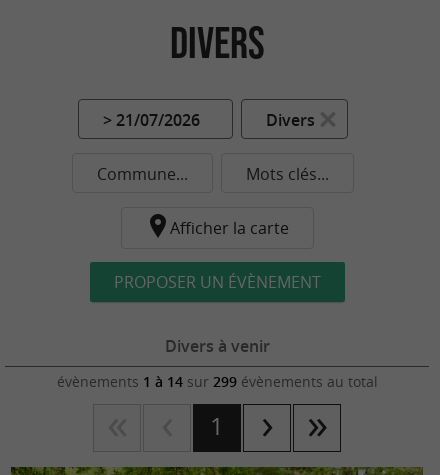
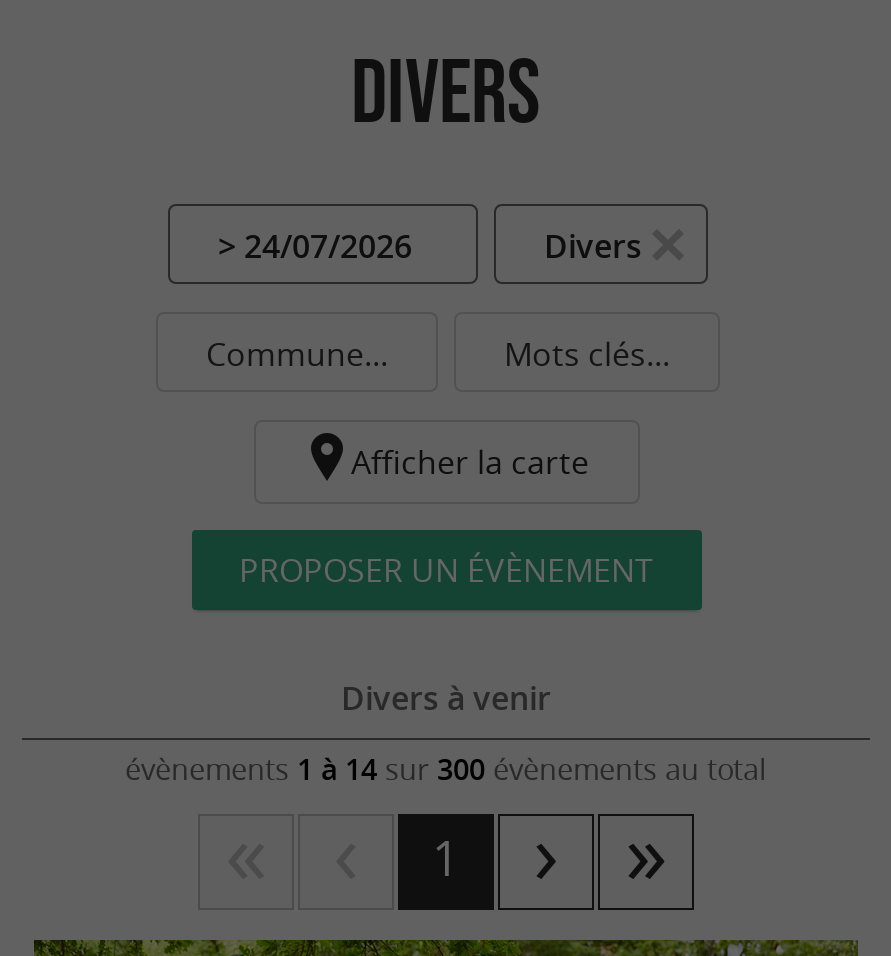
[103,109,200,131] > 21/07/2026 -> [218,224,412,268] > 24/07/2026
[56,372,377,391] évènements 1 à 14 sur 299 évènements au total -> [125,750,767,788] évènements 1 à 14 sur 300 évènements au total

